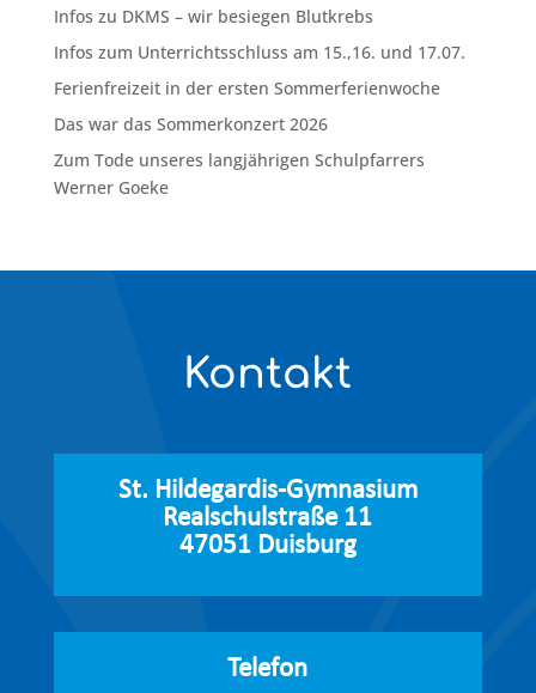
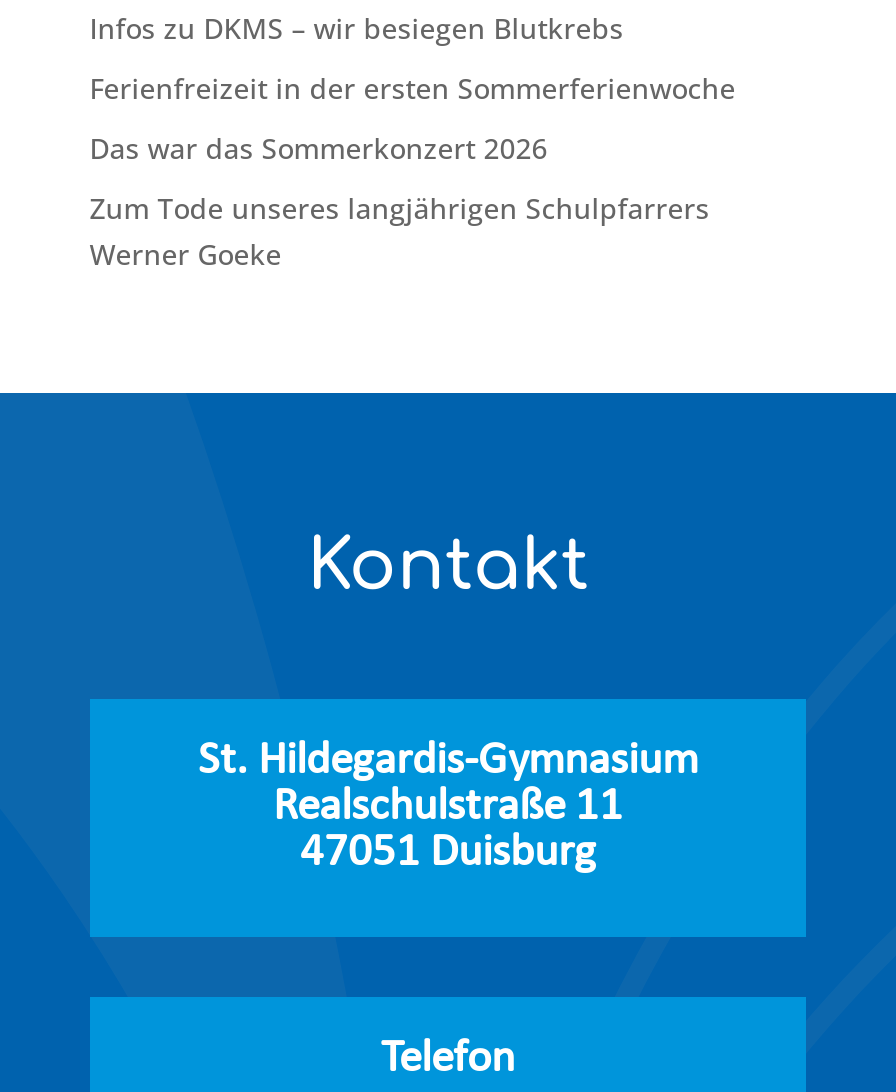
[54,41,465,64] Infos zum Unterrichtsschluss am 15.,16. und 17.07. -> none

